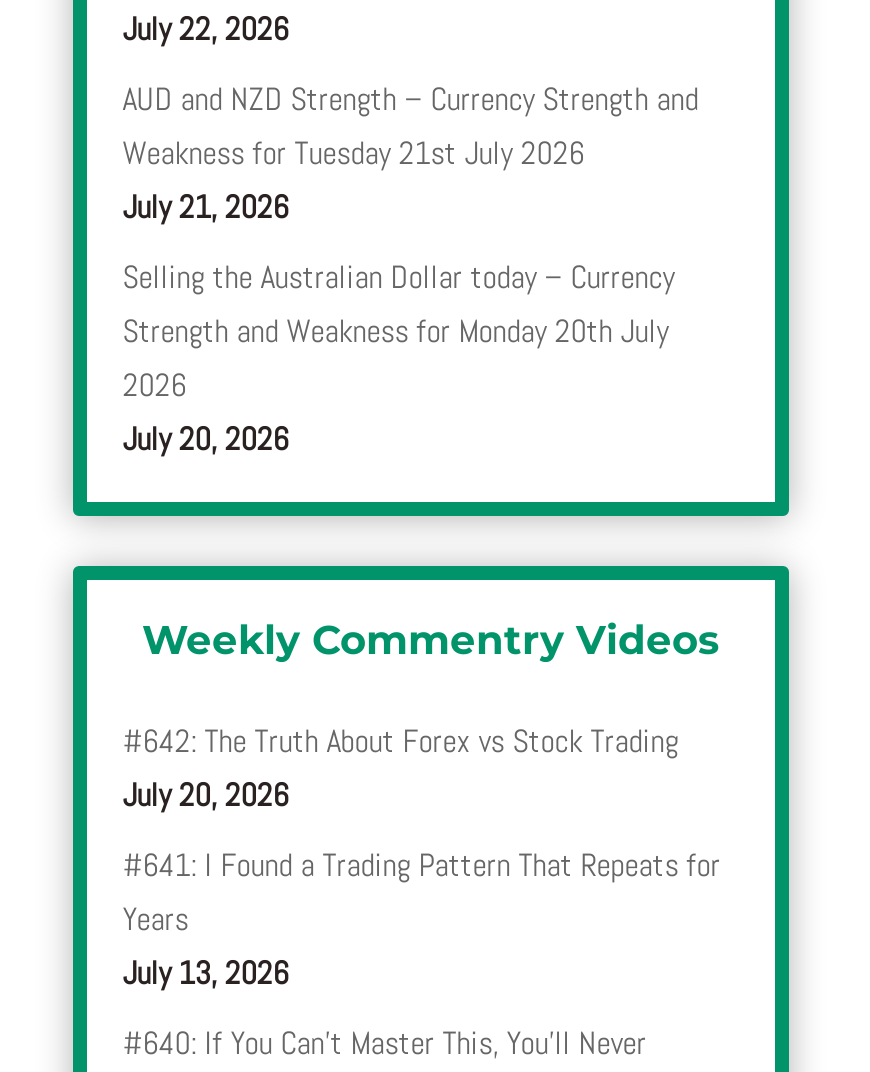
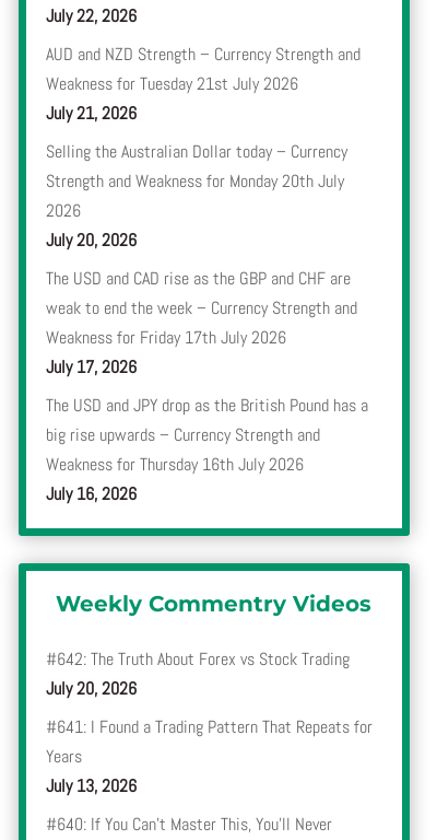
none -> [46,267,368,506] The USD and CAD rise as the GBP and CHF are | weak to end the week – Currency Strength and | Weakness for Friday 17th July 2026 | July 17, 2026 | The USD and JPY drop as the British Pound has a | big rise upwards – Currency Strength and | Weakness for Thursday 16th July 2026 | July 16, 2026

